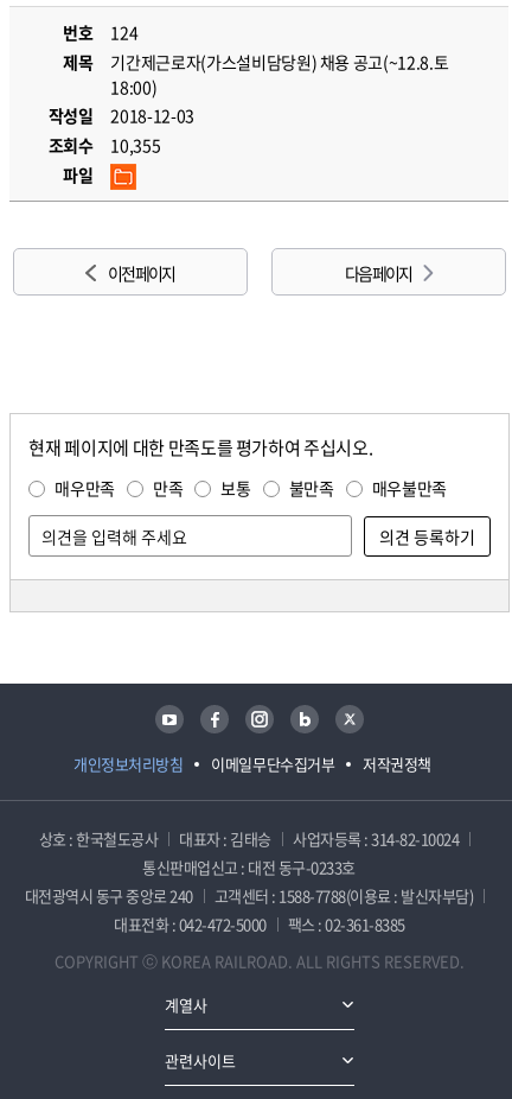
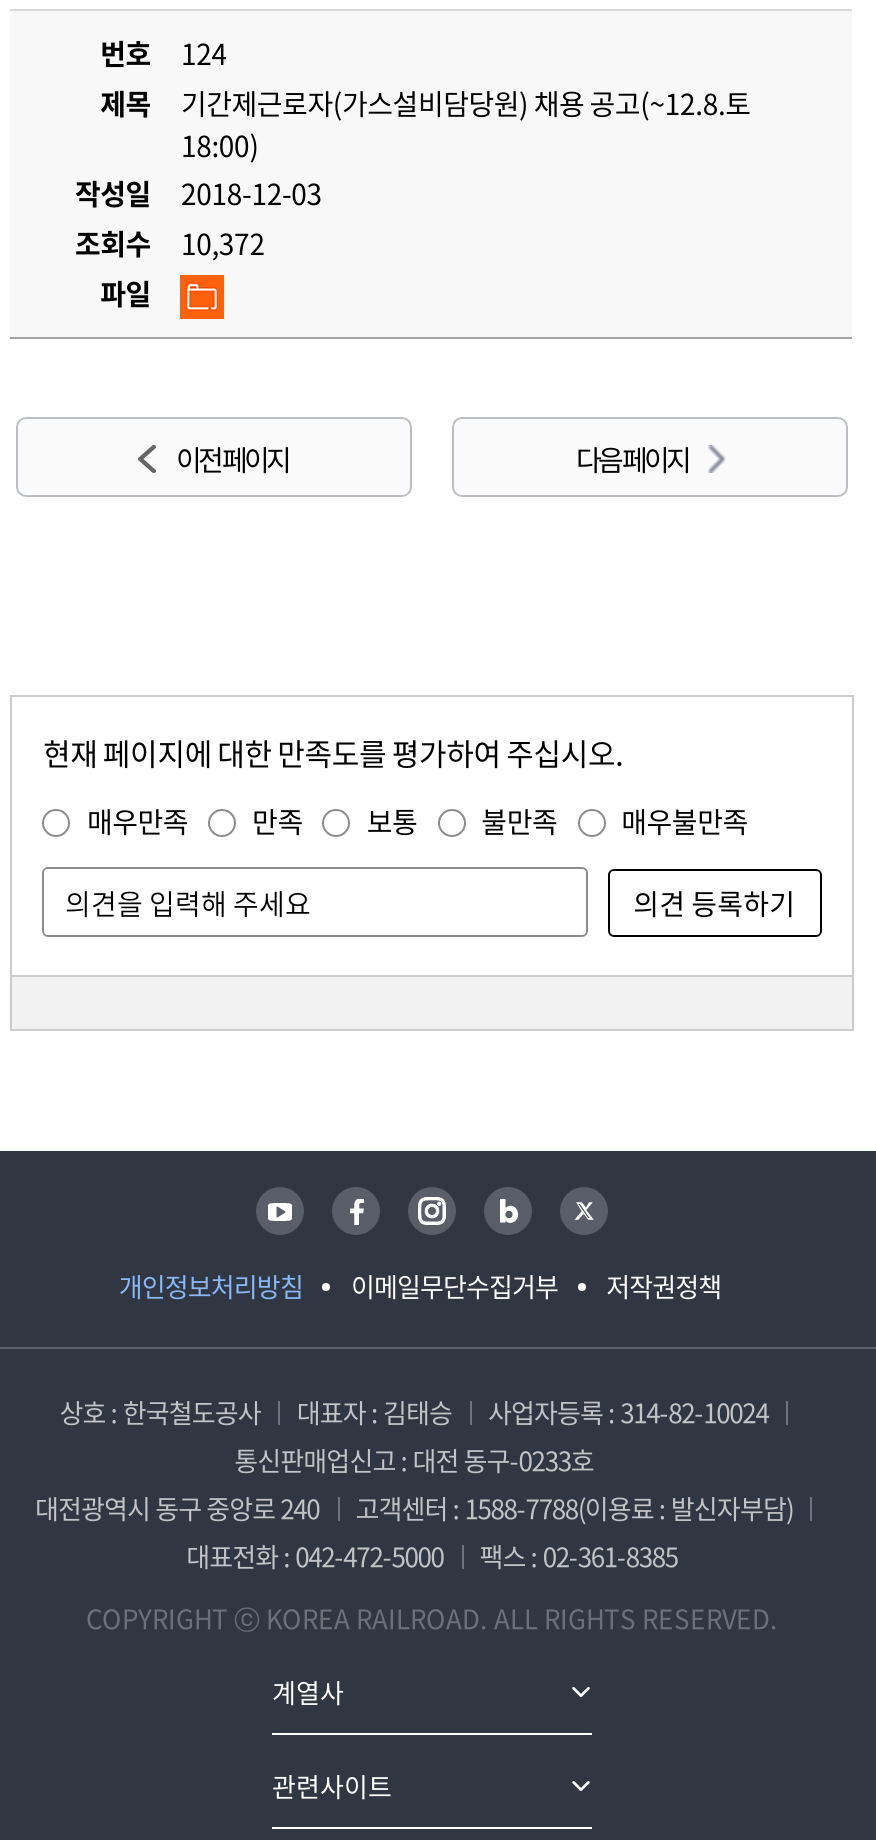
[48,133,160,157] 조회수 10,355 -> [75,223,265,263] 조회수 10,372

